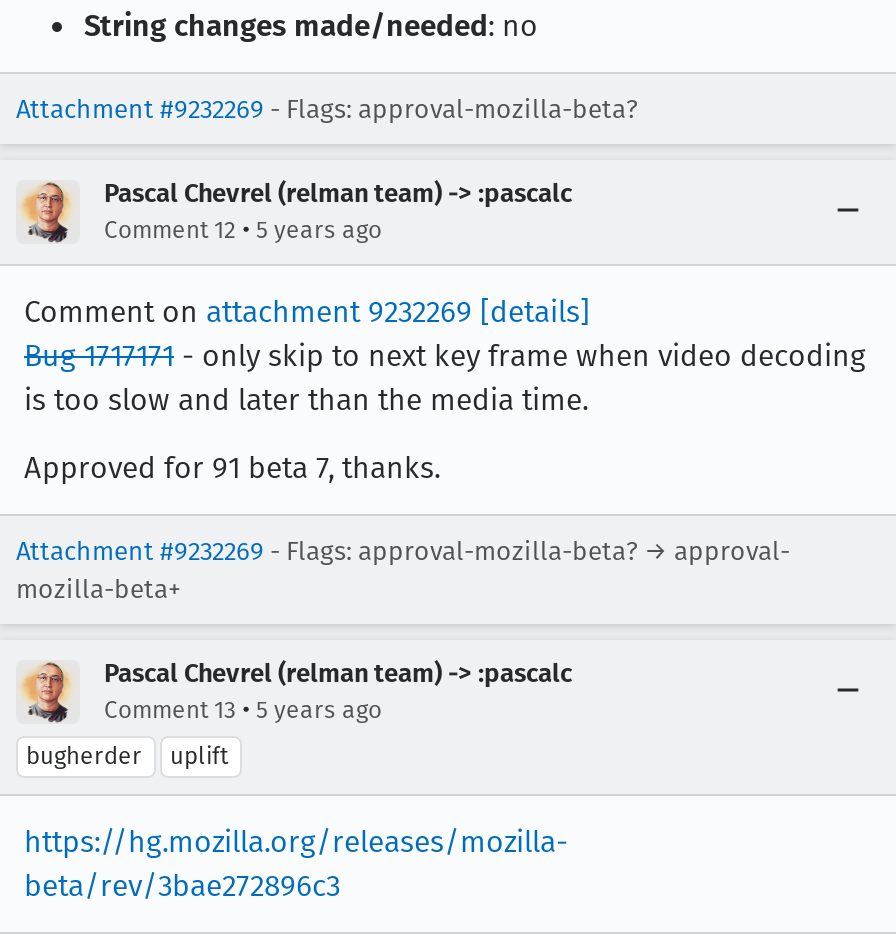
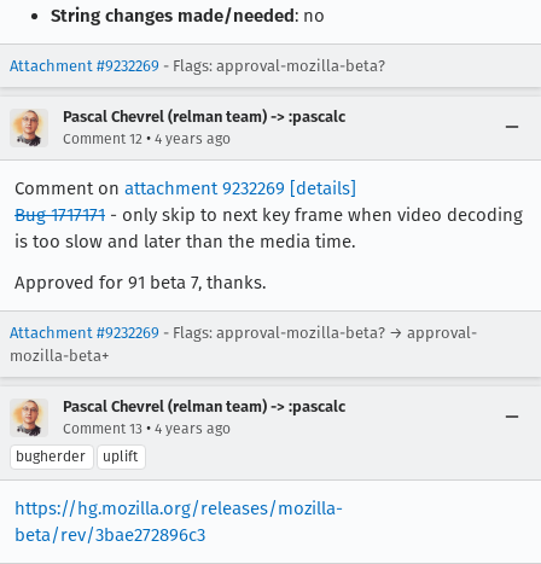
[104,214,382,244] Comment 12 • 5 years ago -> [63,129,231,148] Comment 12 • 4 years ago
[104,694,382,724] Comment 13 • 5 years ago -> [63,419,231,437] Comment 13 • 4 years ago

